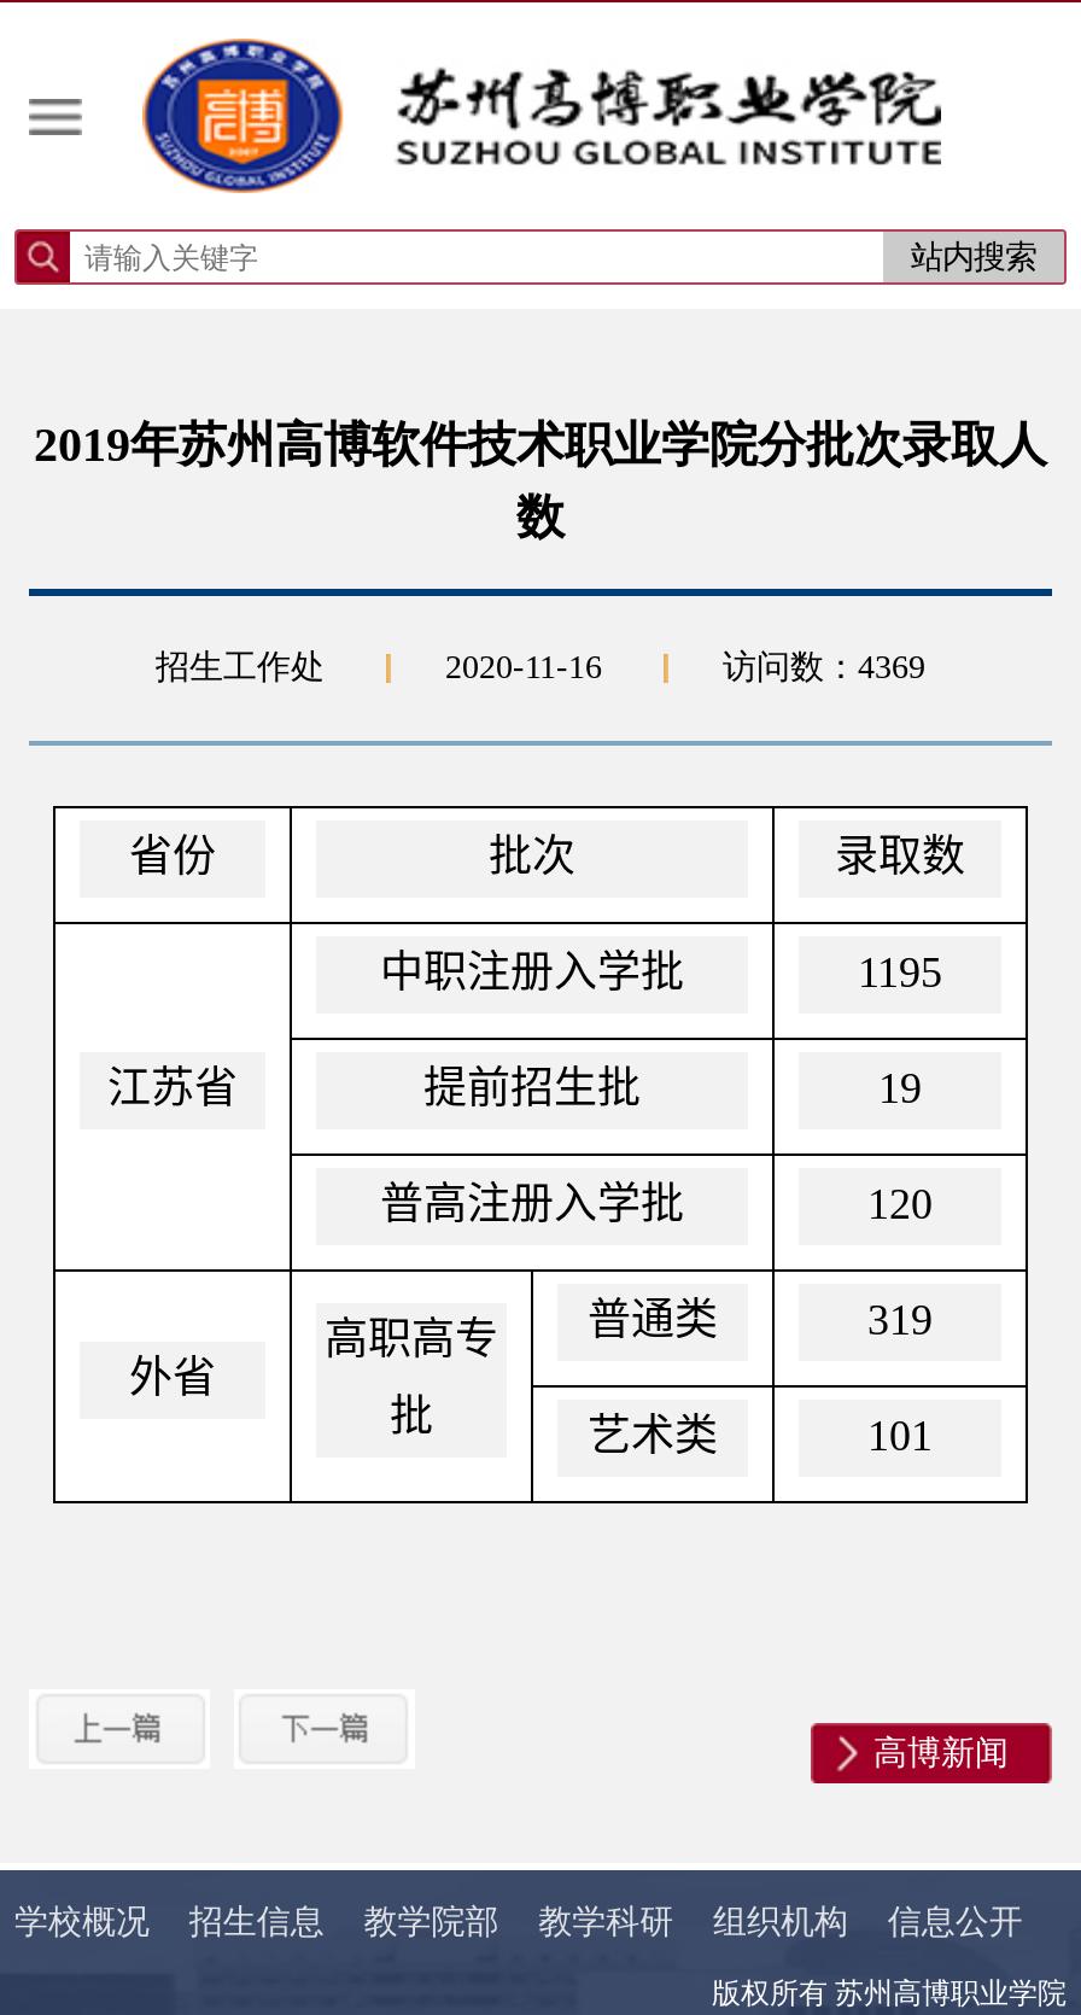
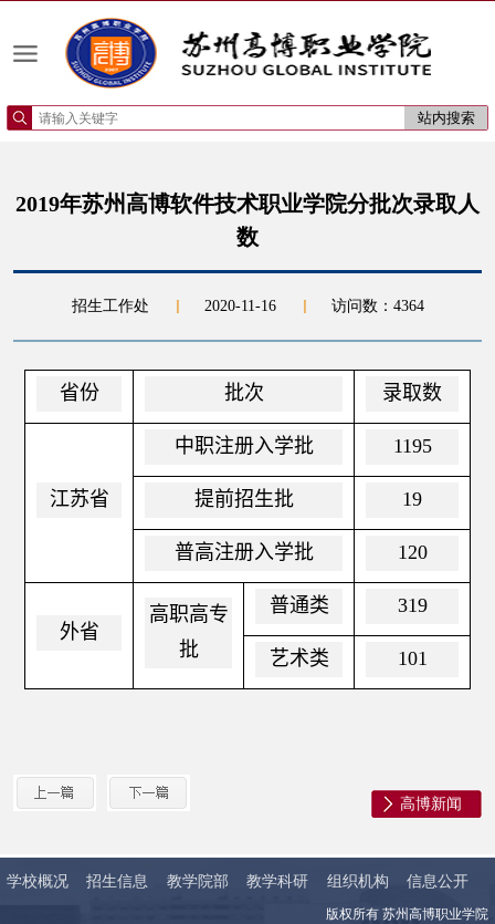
[723,649,925,685] 访问数：4369 -> [331,298,424,314] 访问数：4364

